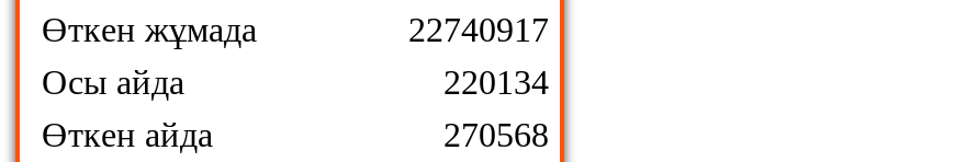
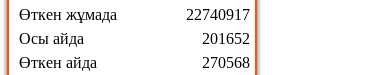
[443,63,549,100] 220134 -> [202,30,250,47] 201652

